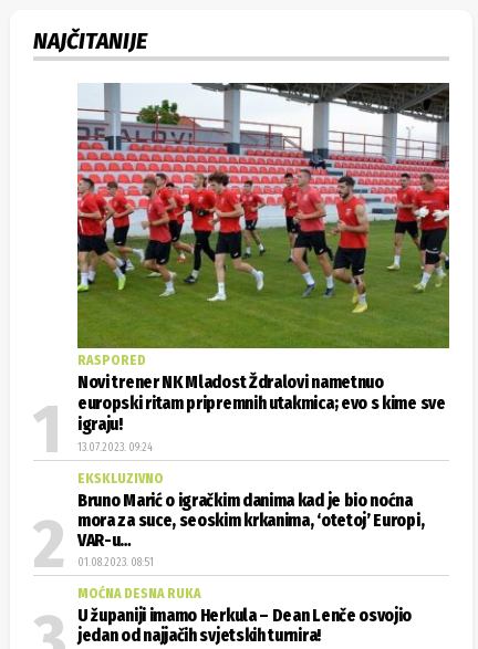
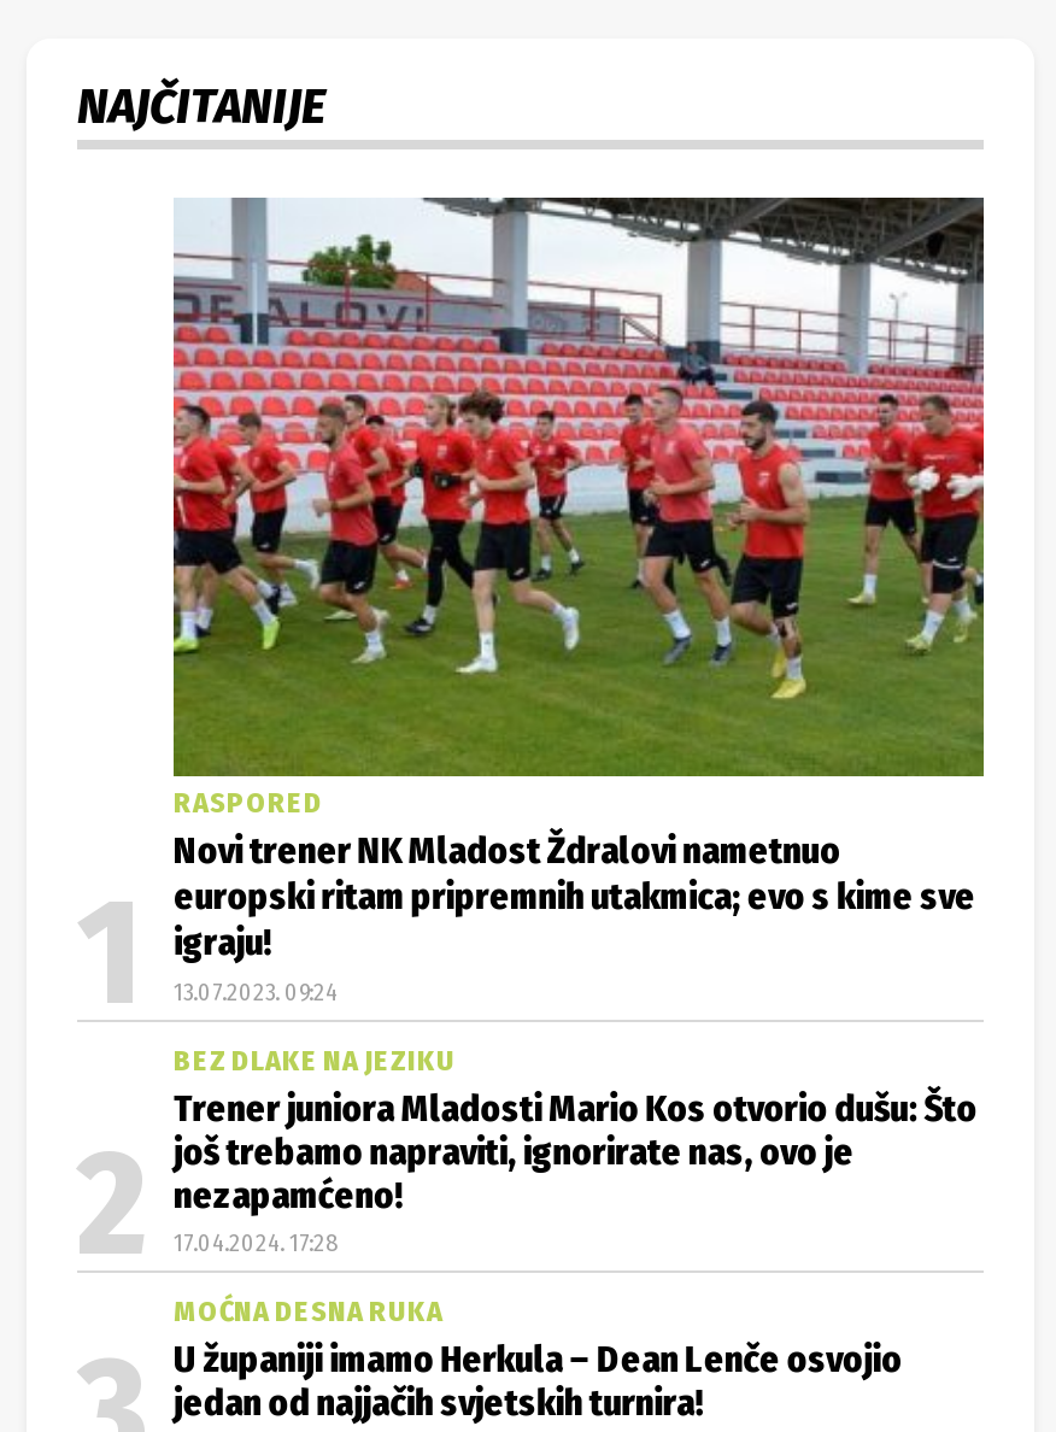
[77,471,424,569] EKSKLUZIVNO | Bruno Marić o igračkim danima kad je bio noćna | mora za suce, seoskim krkanima, ‘otetoj’ Europi, | VAR-u… | 01.08.2023. 08:51 -> [174,1044,977,1258] BEZ DLAKE NA JEZIKU | Trener juniora Mladosti Mario Kos otvorio dušu: Što | još trebamo napraviti, ignorirate nas, ovo je | nezapamćeno! | 17.04.2024. 17:28

